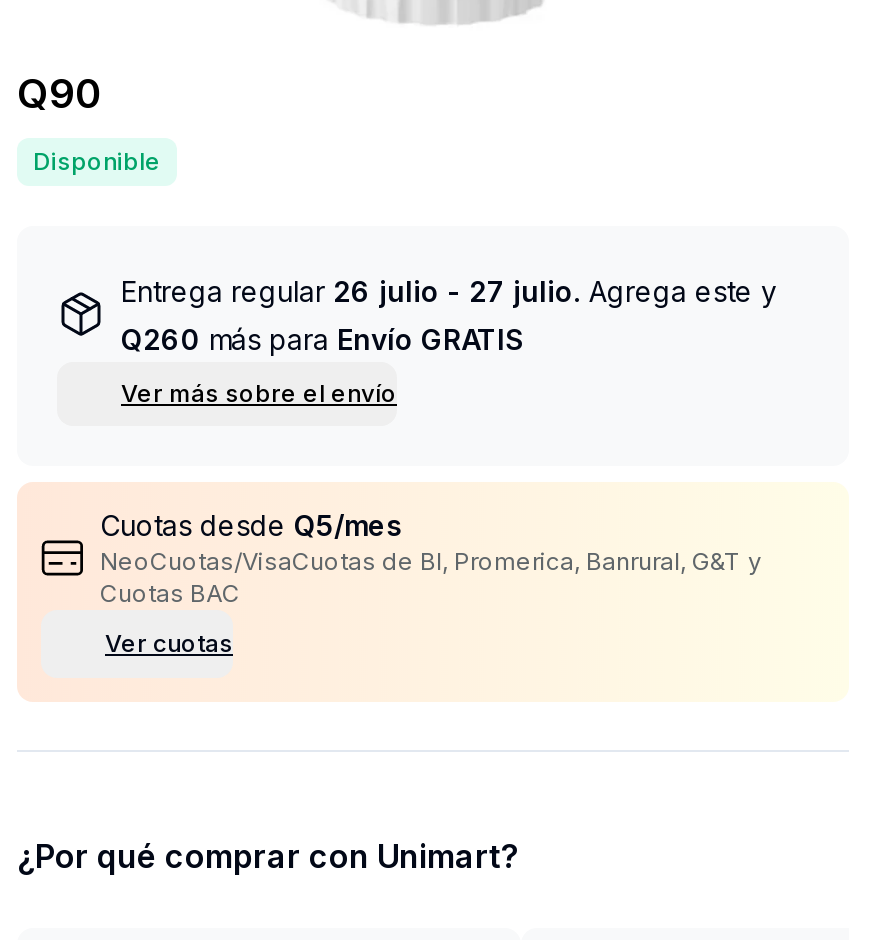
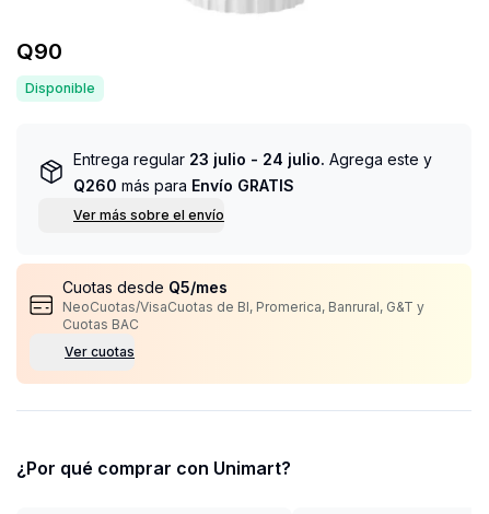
[121,274,777,308] Entrega regular 26 julio - 27 julio. Agrega este y -> [73,150,432,168] Entrega regular 23 julio - 24 julio. Agrega este y

